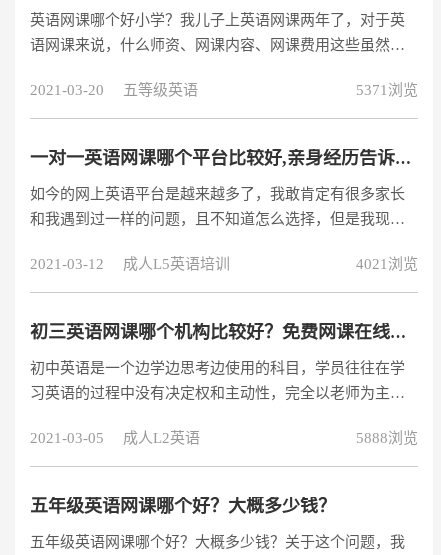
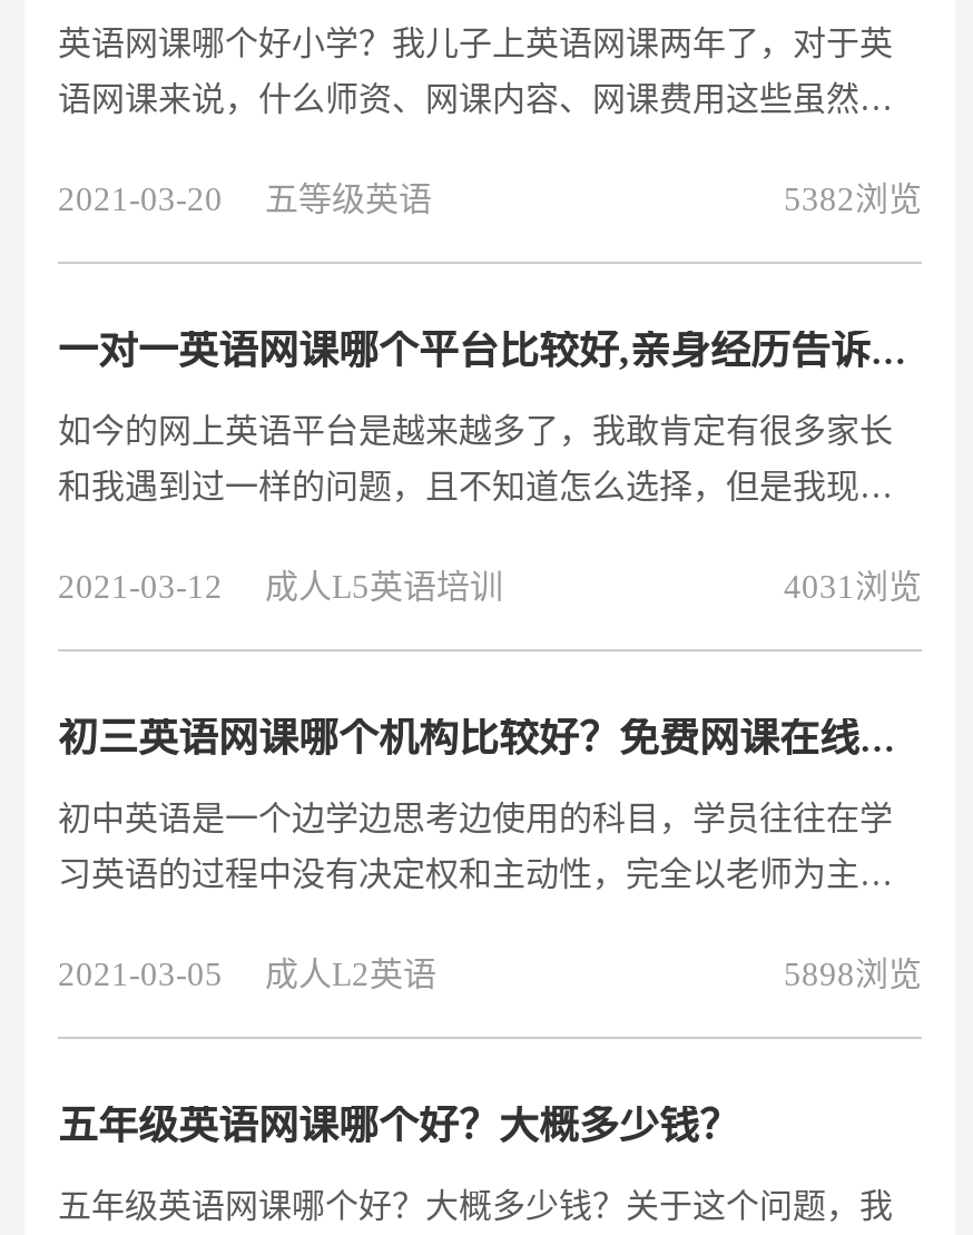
[356,82,418,98] 5371浏览 -> [784,182,922,217] 5382浏览
[356,256,418,272] 4021浏览 -> [784,569,922,605] 4031浏览
[356,430,418,446] 5888浏览 -> [784,957,922,992] 5898浏览

